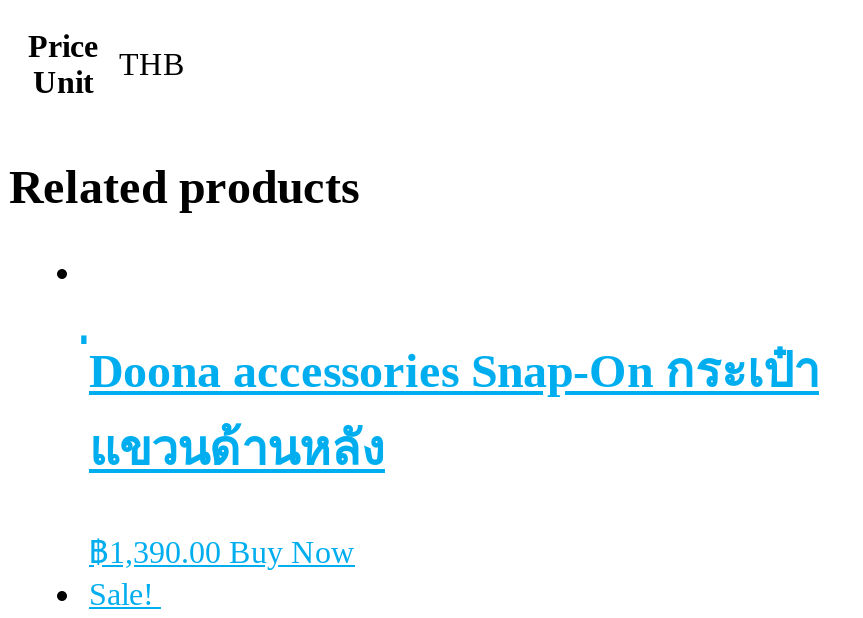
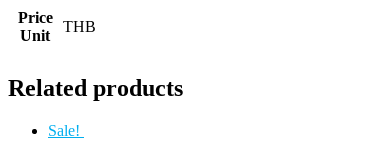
[89,344,819,568] ่Doona accessories Snap-On กระเป๋า | แขวนด้านหลัง | ฿1,390.00 Buy Now -> none

